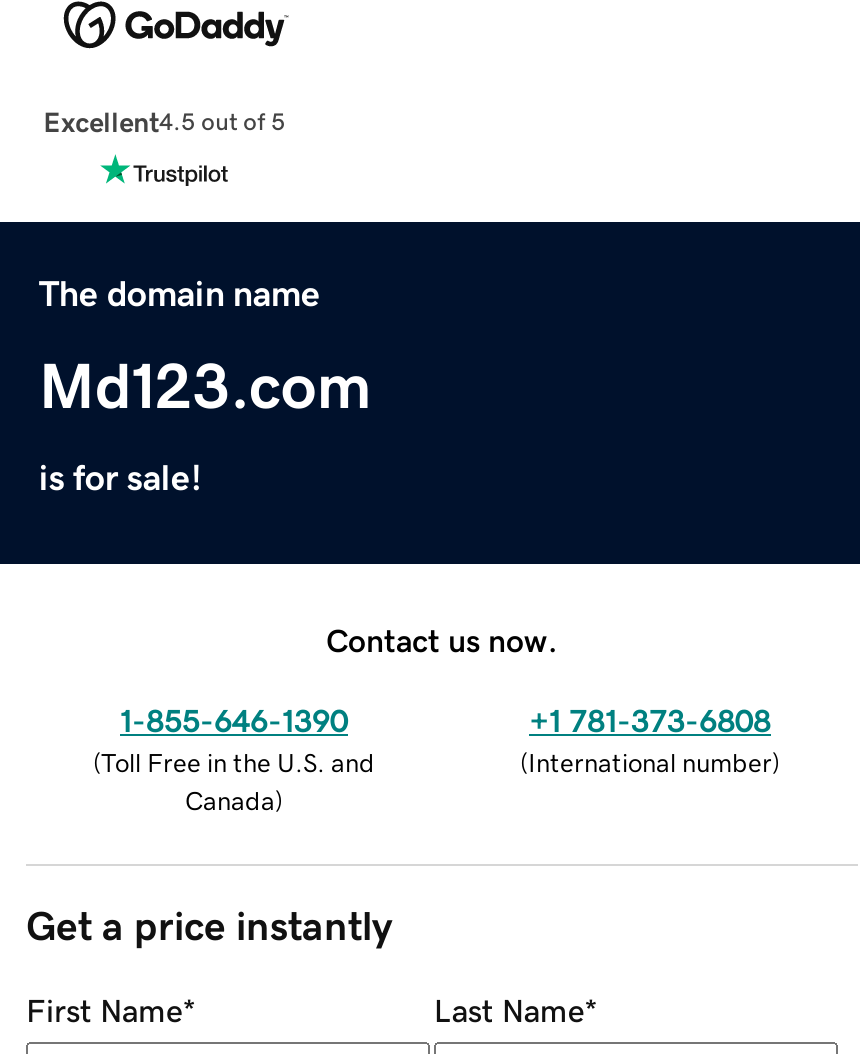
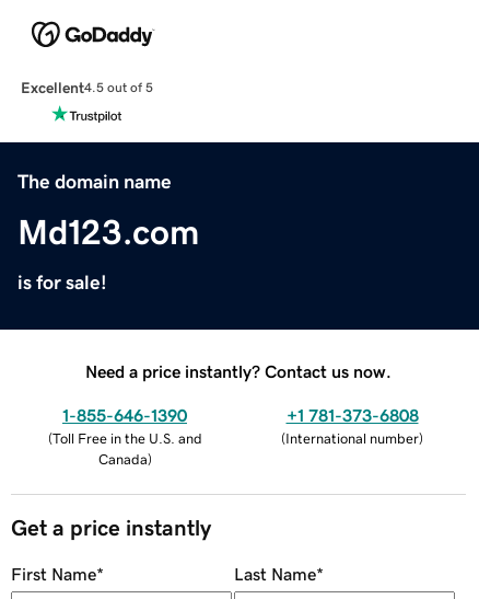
[326,623,558,655] Contact us now. -> [85,362,392,380] Need a price instantly? Contact us now.

